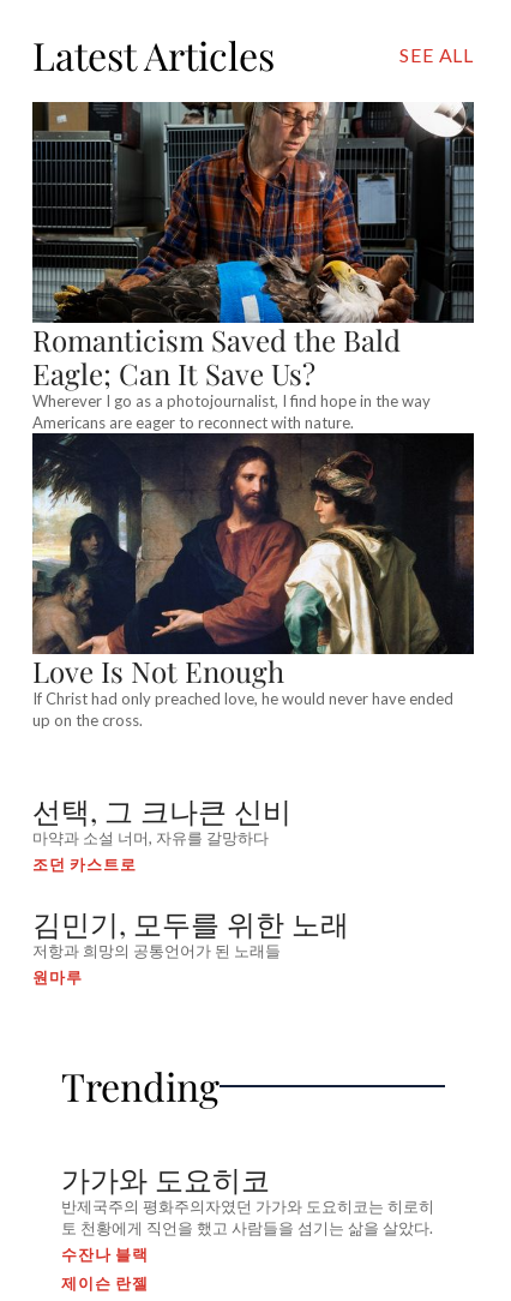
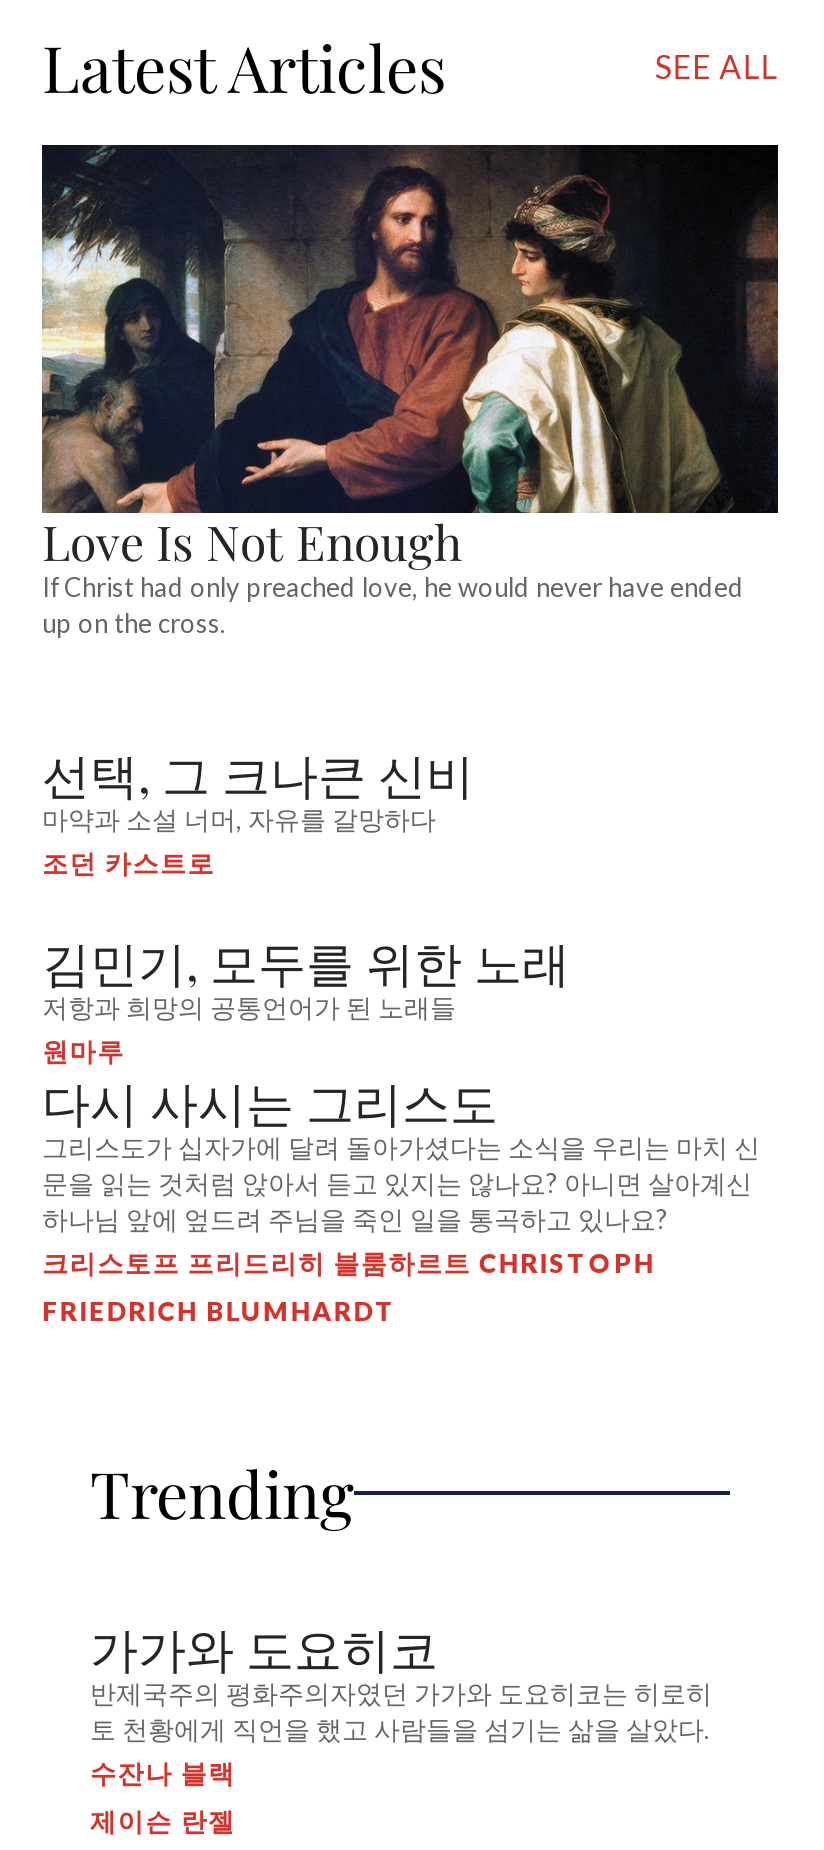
[31,101,475,432] [image] | Romanticism Saved the Bald | Eagle; Can It Save Us? | Wherever I go as a photojournalist, I find hope in the way | Americans are eager to reconnect with nature. -> none
moved [30,432,475,987] -> [38,143,780,1067]: [image] | Love Is Not Enough | If Christ had only preached love, he would never have ended | ... | 저항과 희망의 공통언어가 된 노래들 | 원마루
none -> [42,1069,760,1327] 다시 사시는 그리스도 | 그리스도가 십자가에 달려 돌아가셨다는 소식을 우리는 마치 신 | 문을 읽는 것처럼 앉아서 듣고 있지는 않나요? 아니면 살아계신 | 하나님 앞에 엎드려 주님을 죽인 일을 통곡하고 있나요? | 크리스토프 프리드리히 블룸하르트 CHRISTOPH | FRIEDRICH BLUMHARDT

